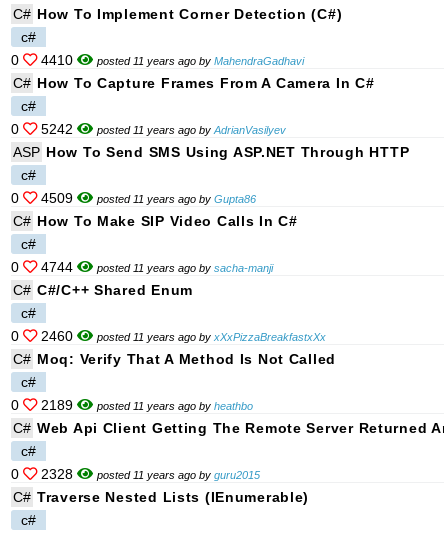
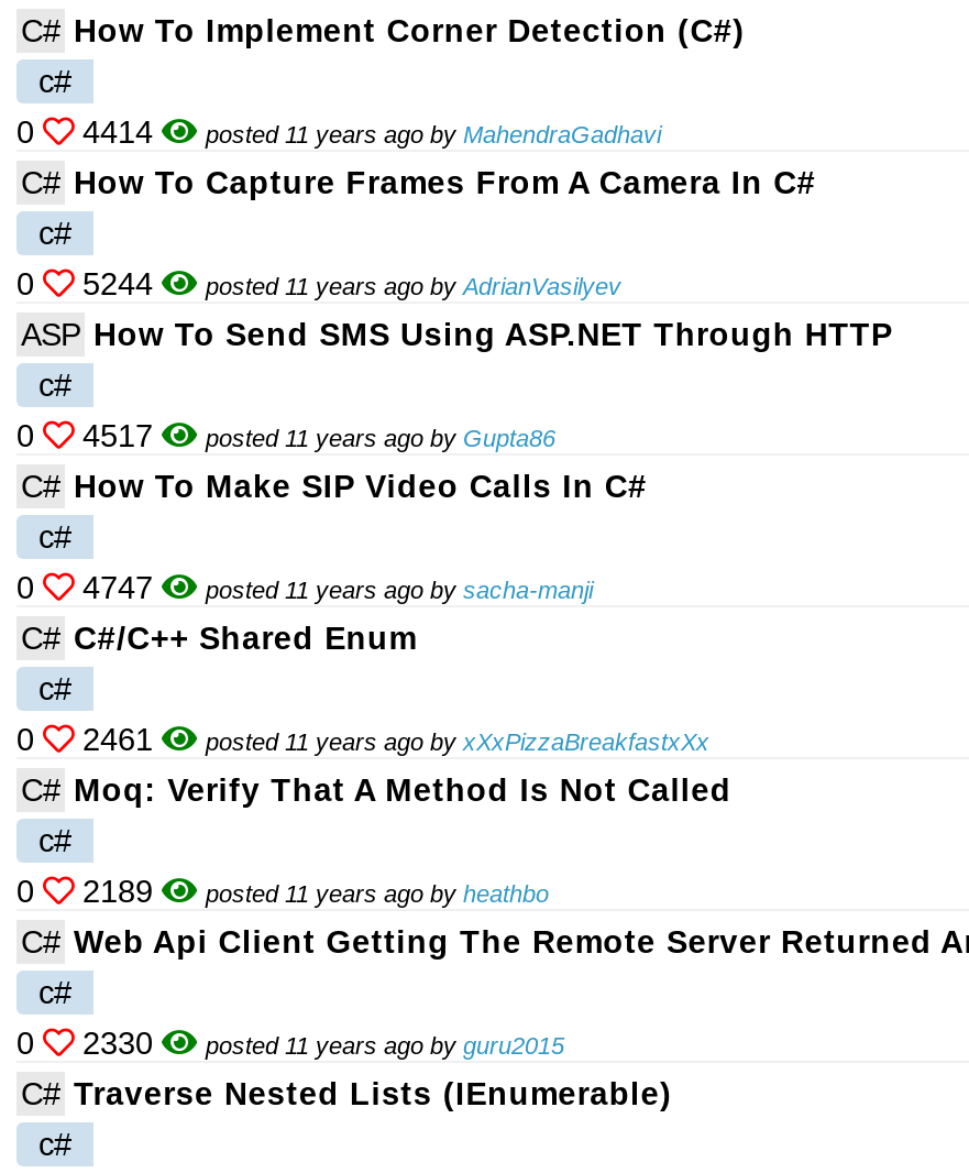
[11,52,304,68] 0 4410 posted 11 years ago by MahendraGadhavi -> [16,114,661,149] 0 4414 posted 11 years ago by MahendraGadhavi
[11,121,286,137] 0 5242 posted 11 years ago by AdrianVasilyev -> [16,266,621,301] 0 5244 posted 11 years ago by AdrianVasilyev
[11,190,256,206] 0 4509 posted 11 years ago by Gupta86 -> [16,418,555,453] 0 4517 posted 11 years ago by Gupta86
[11,259,273,275] 0 4744 posted 11 years ago by sacha-manji -> [16,570,593,605] 0 4747 posted 11 years ago by sacha-manji
[11,328,326,344] 0 2460 posted 11 years ago by xXxPizzaBreakfastxXx -> [16,722,709,757] 0 2461 posted 11 years ago by xXxPizzaBreakfastxXx
[11,466,260,482] 0 2328 posted 11 years ago by guru2015 -> [16,1025,564,1061] 0 2330 posted 11 years ago by guru2015

